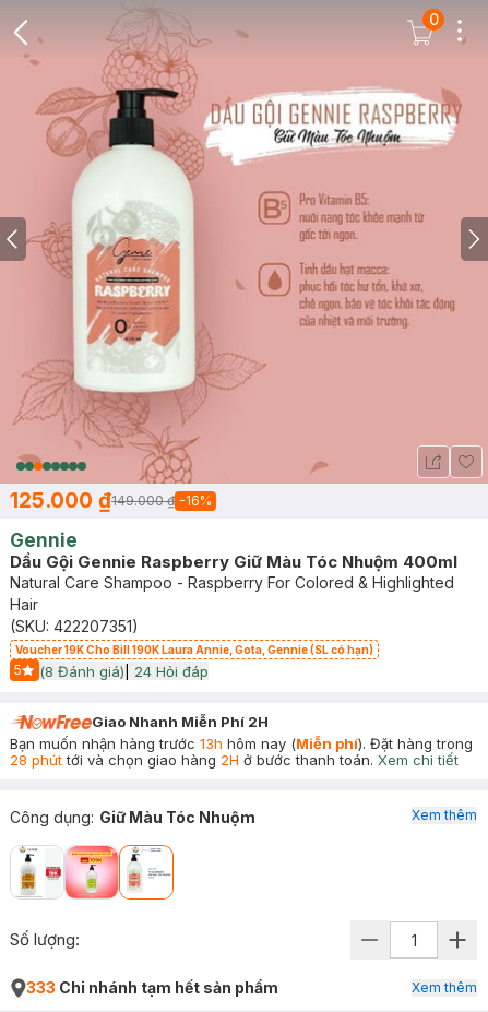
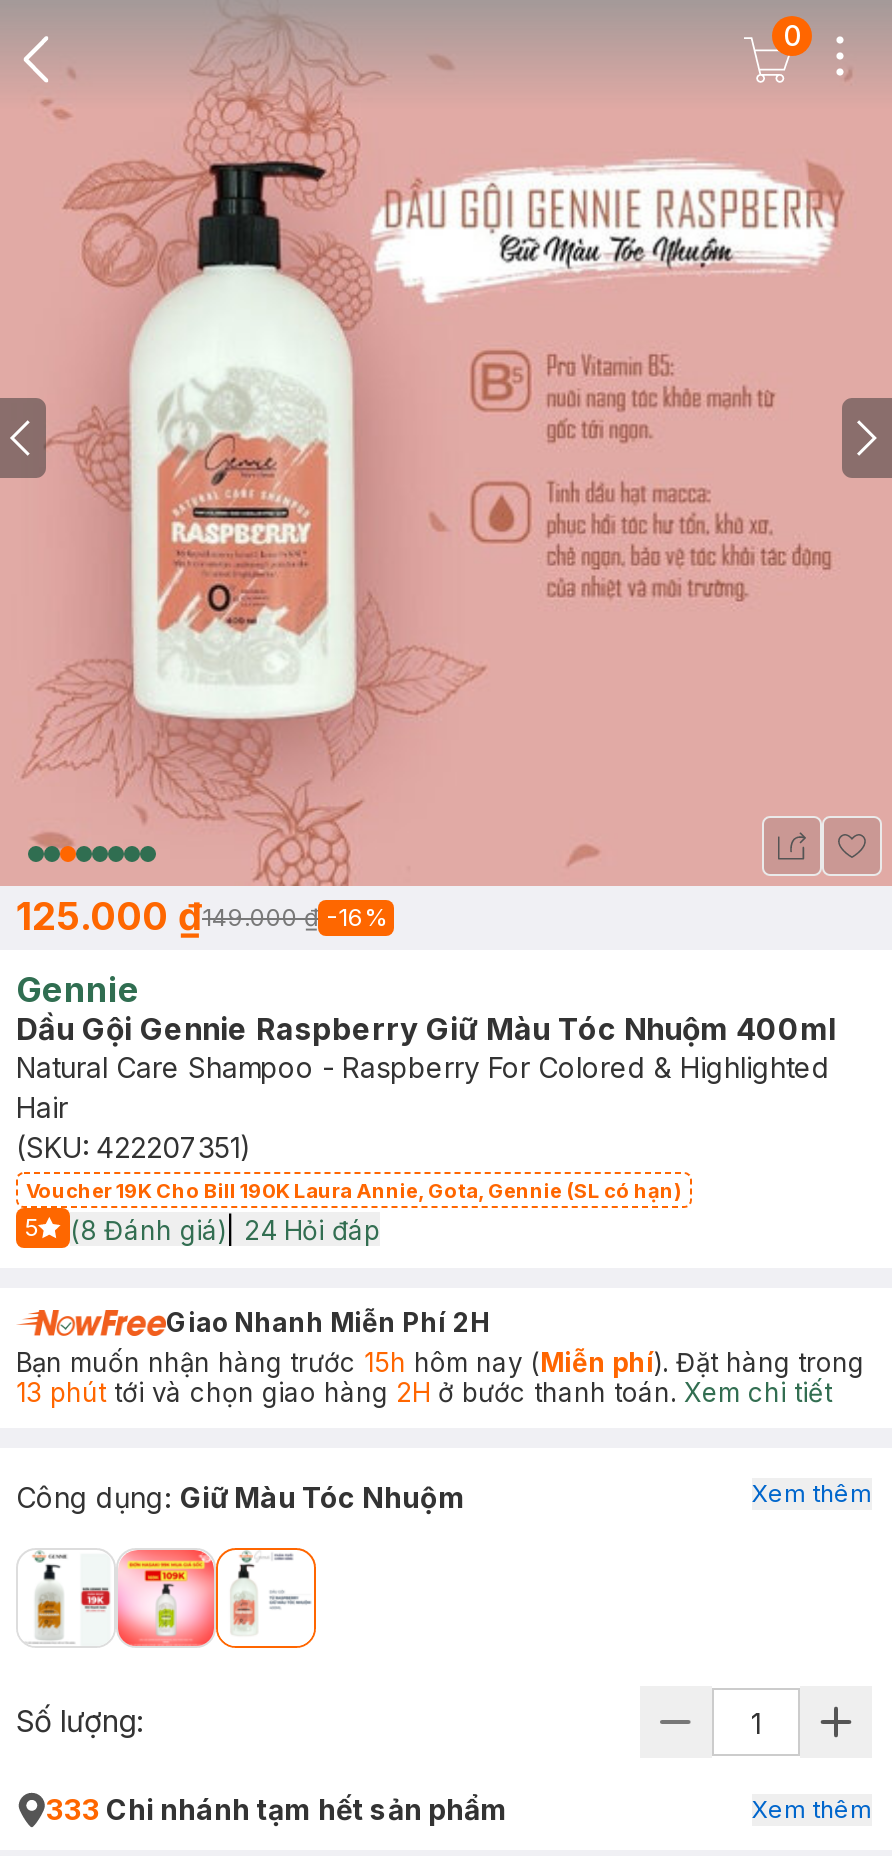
[10,735,473,752] Bạn muốn nhận hàng trước 13h hôm nay (Miễn phí). Đặt hàng trong -> [16,1346,864,1378] Bạn muốn nhận hàng trước 15h hôm nay (Miễn phí). Đặt hàng trong
[10,751,459,769] 28 phút tới và chọn giao hàng 2H ở bước thanh toán. Xem chi tiết -> [16,1376,832,1408] 13 phút tới và chọn giao hàng 2H ở bước thanh toán. Xem chi tiết

